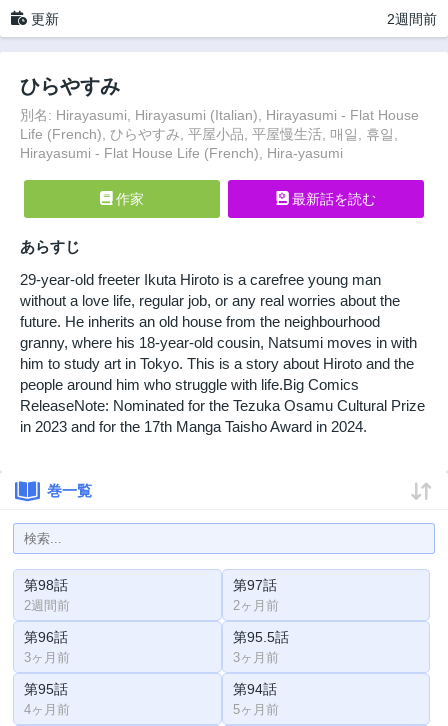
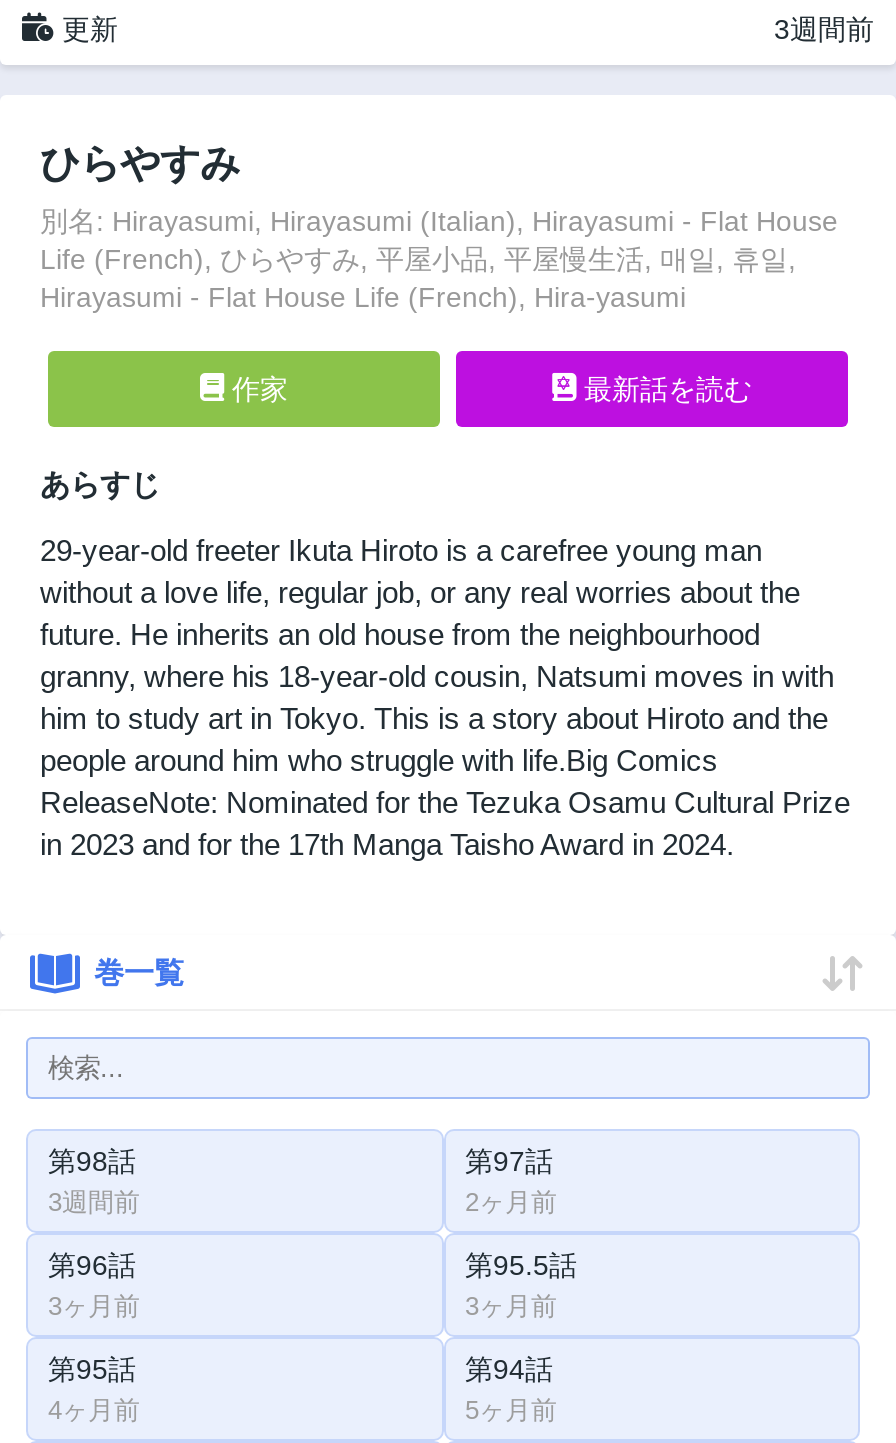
[387,10,437,26] 2週間前 -> [774,12,874,44] 3週間前
[24,598,70,613] 2週間前 -> [48,1188,140,1218] 3週間前

